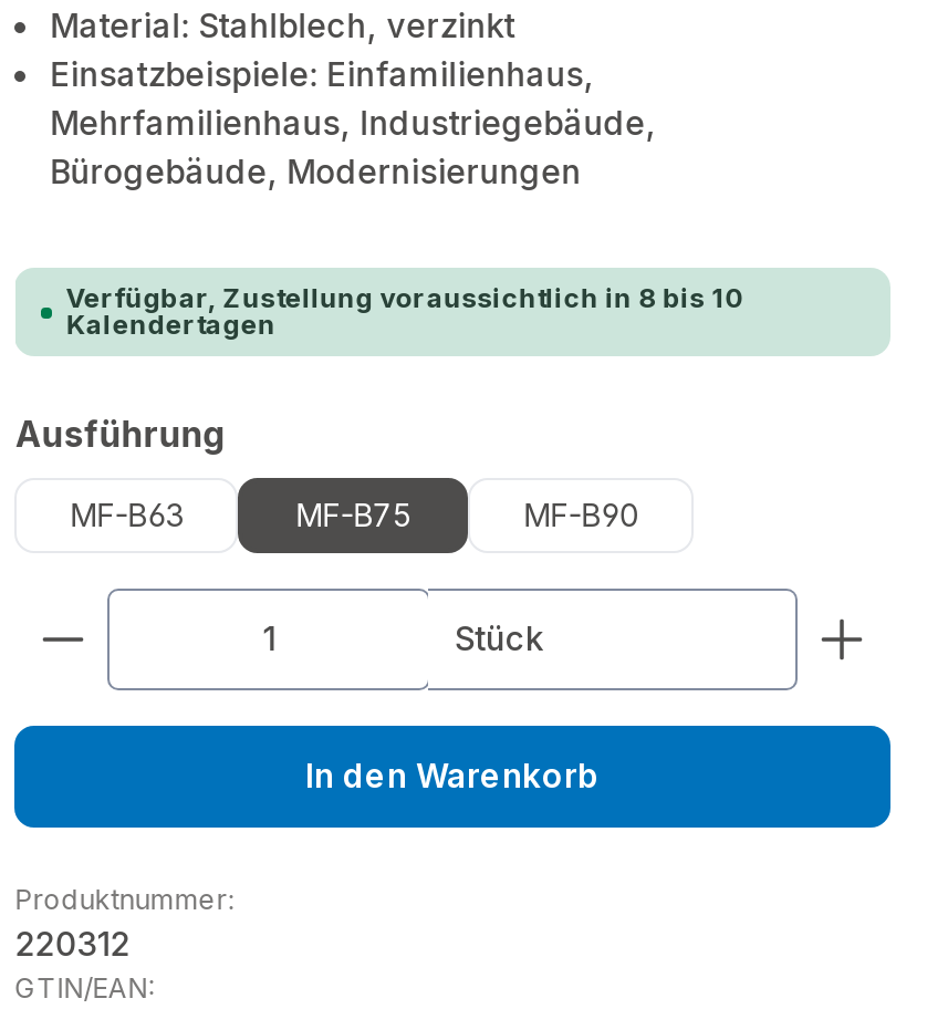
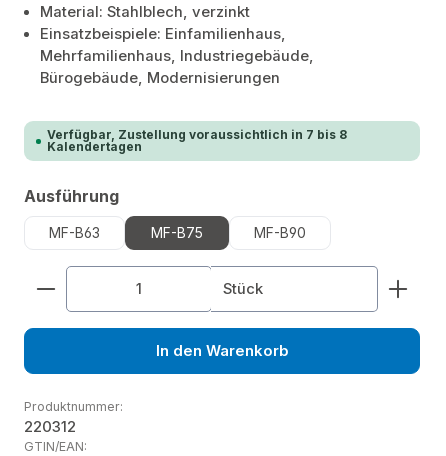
[66,281,745,314] Verfügbar, Zustellung voraussichtlich in 8 bis 10 -> [47,127,347,142] Verfügbar, Zustellung voraussichtlich in 7 bis 8

